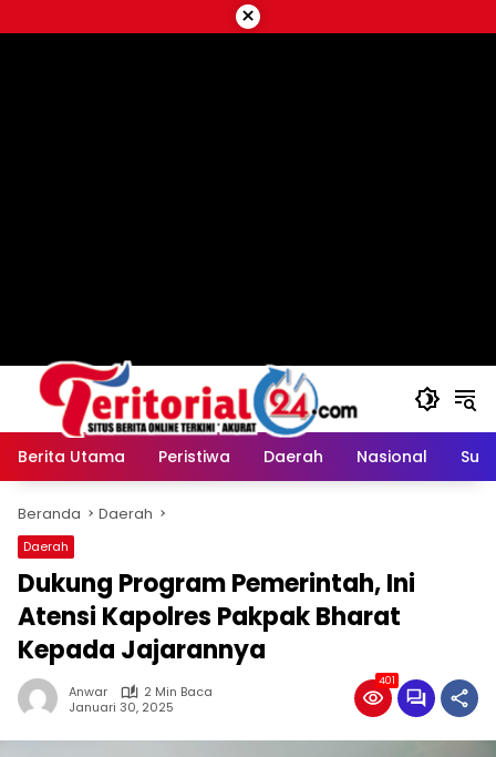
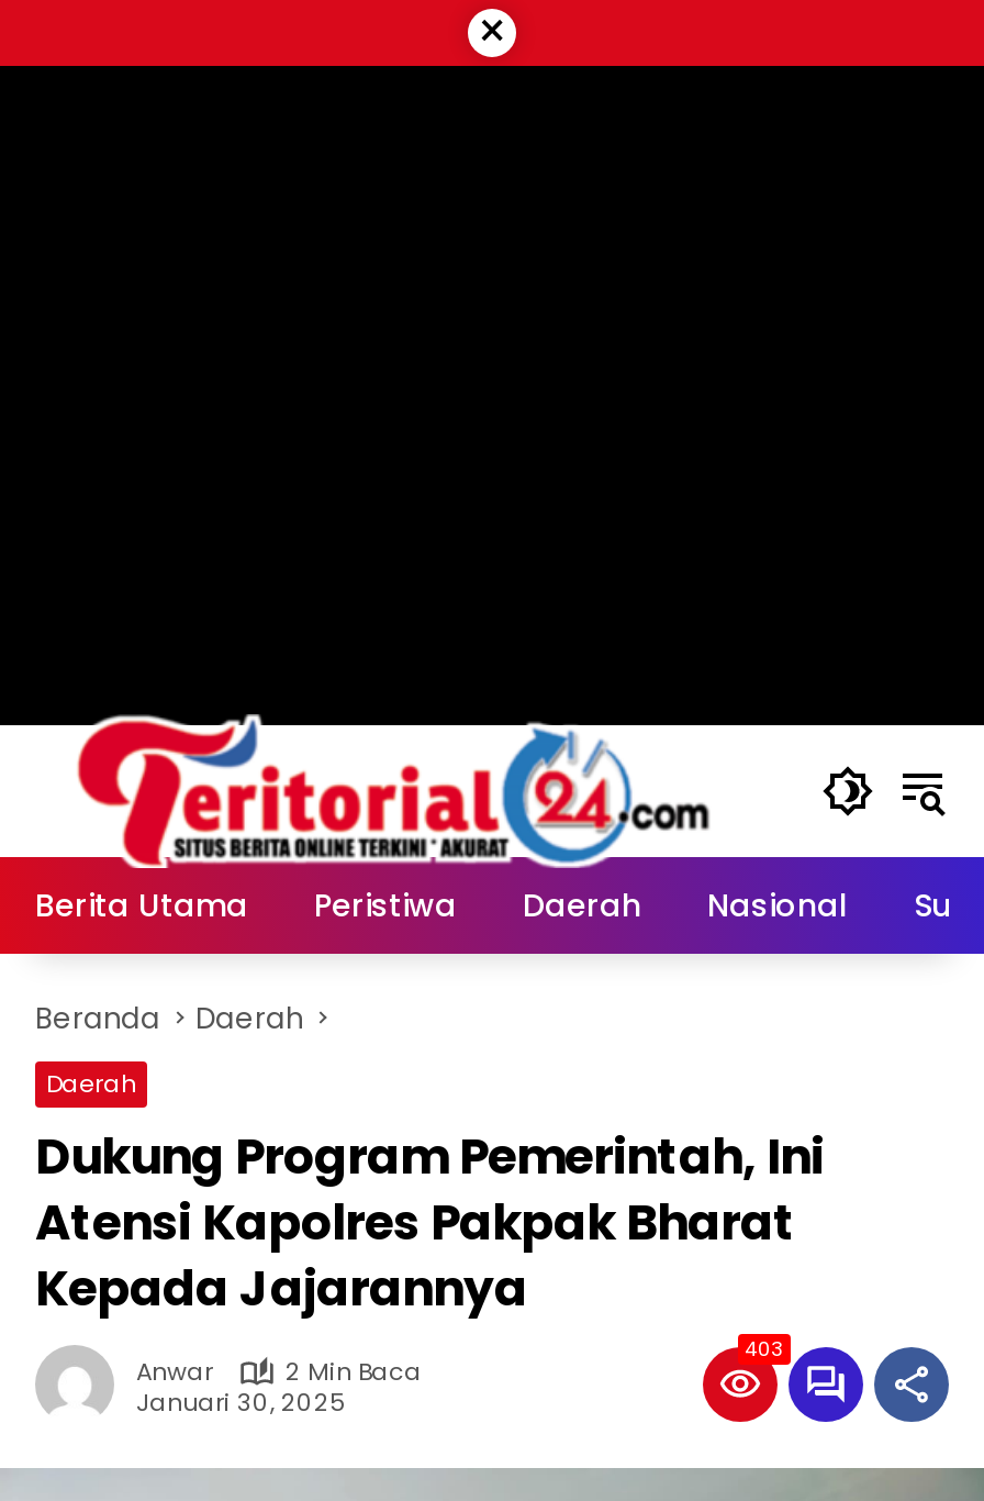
[379,674,395,687] 401 -> [745,1336,784,1363] 403

